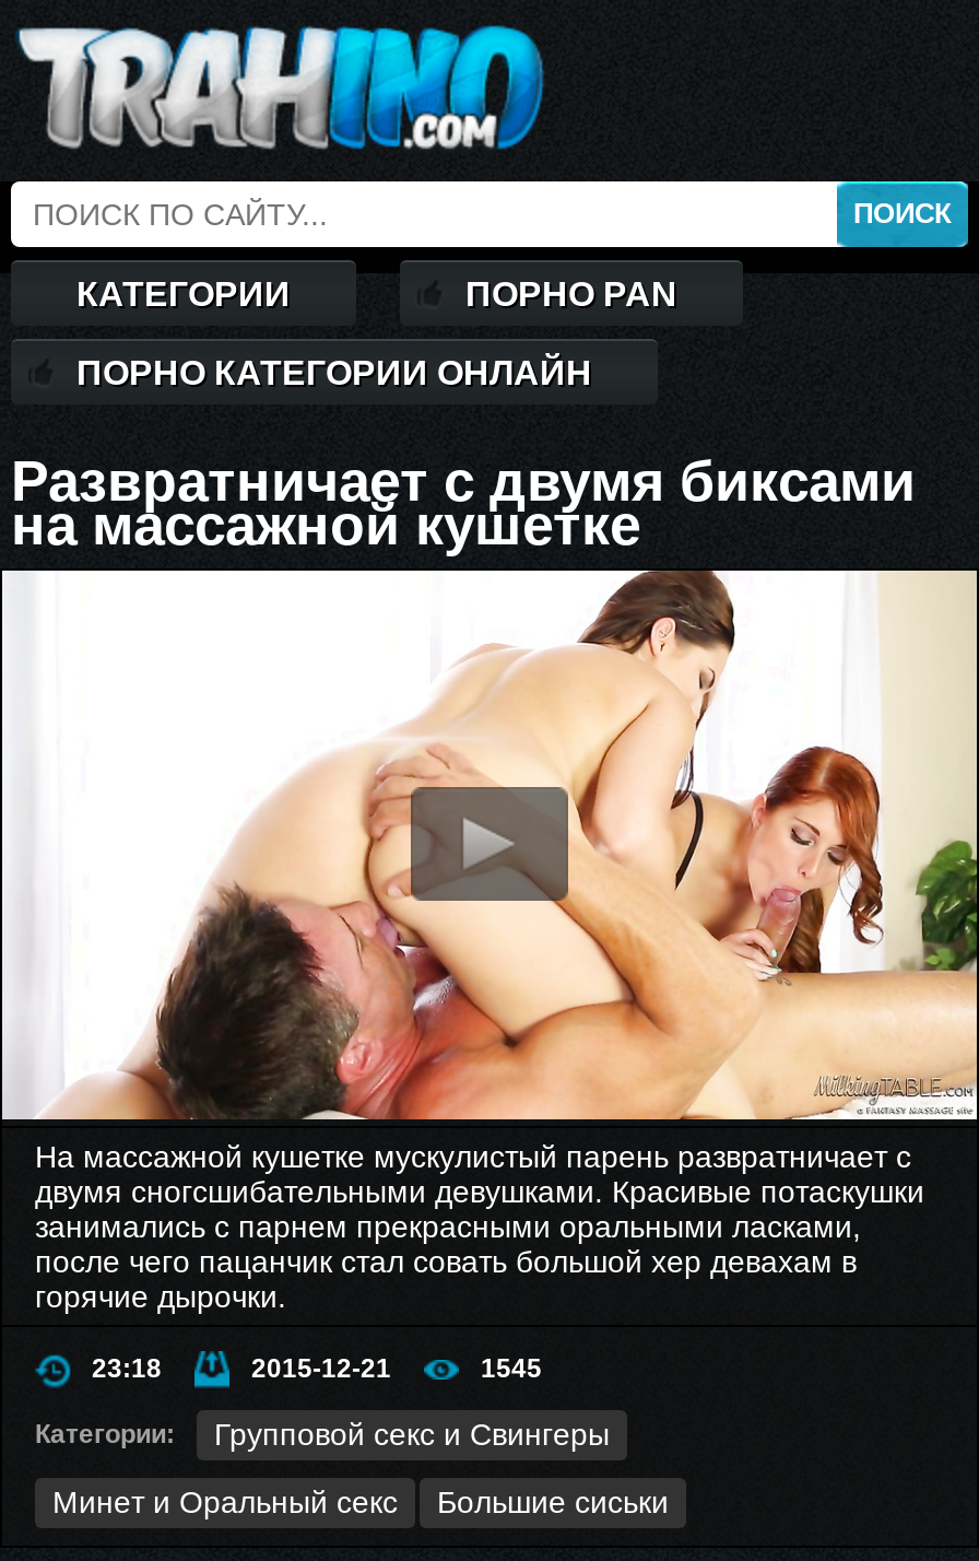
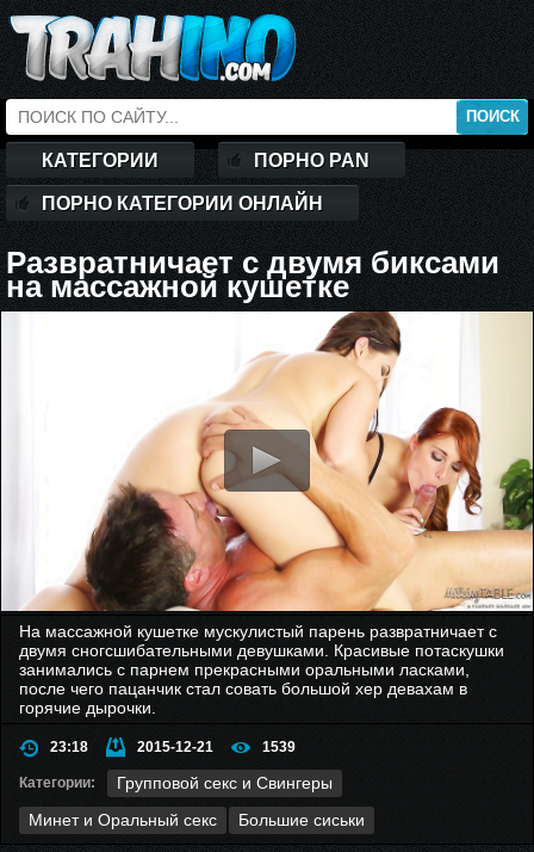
[481,1353,542,1384] 1545 -> [262,739,296,755] 1539

